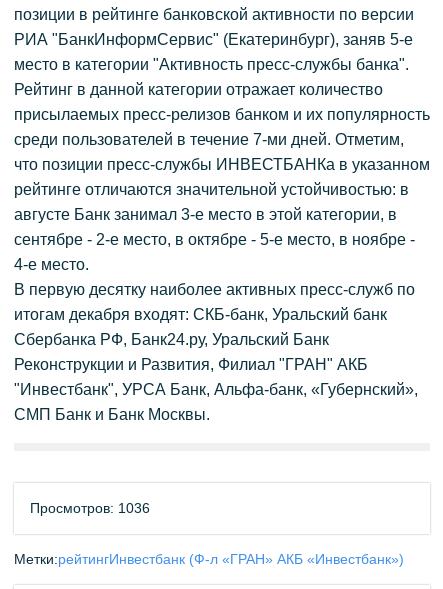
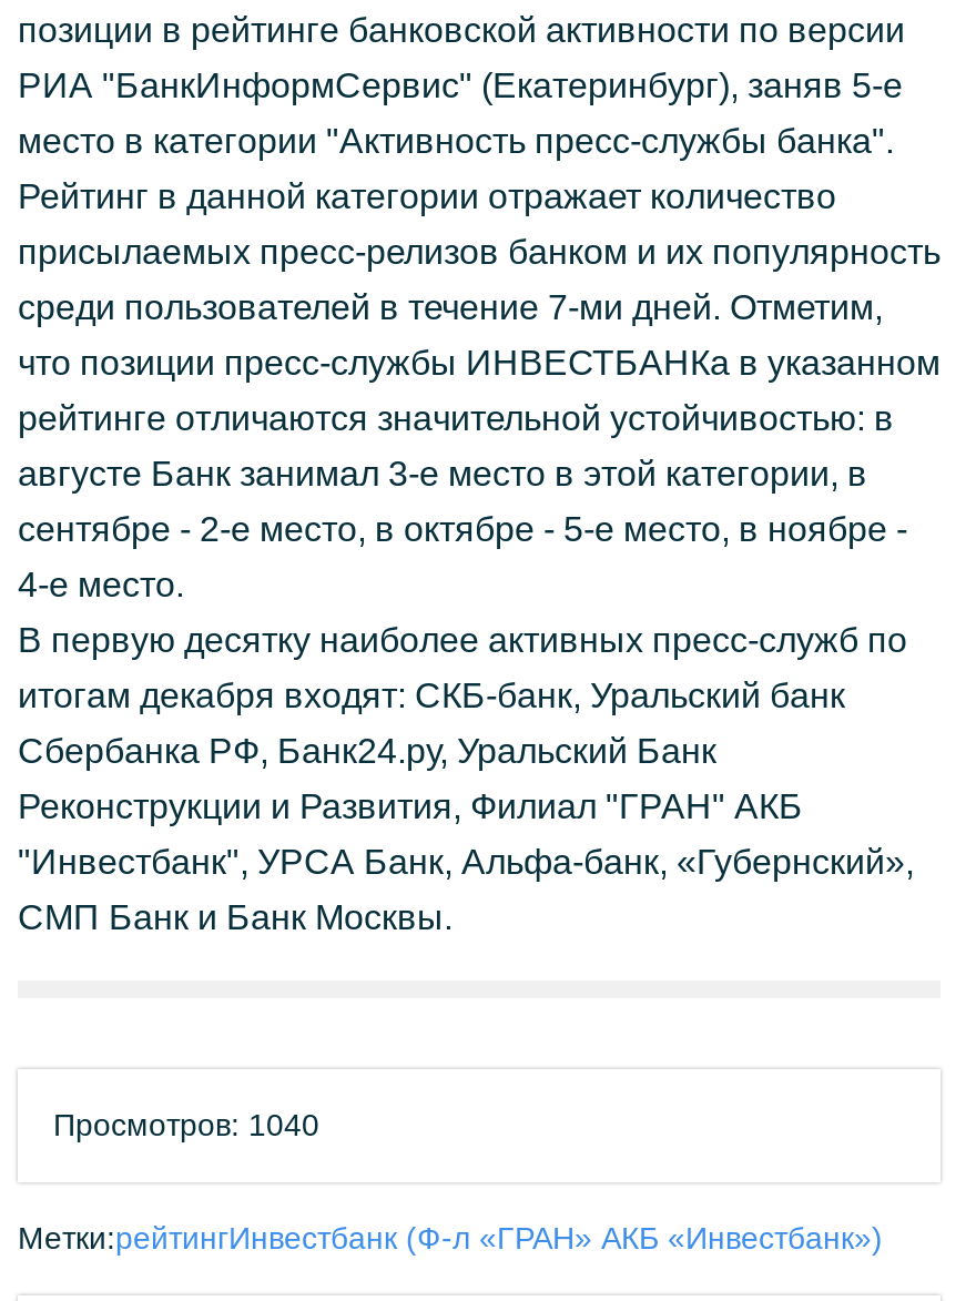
[30,500,150,516] Просмотров: 1036 -> [53,1107,319,1142] Просмотров: 1040

